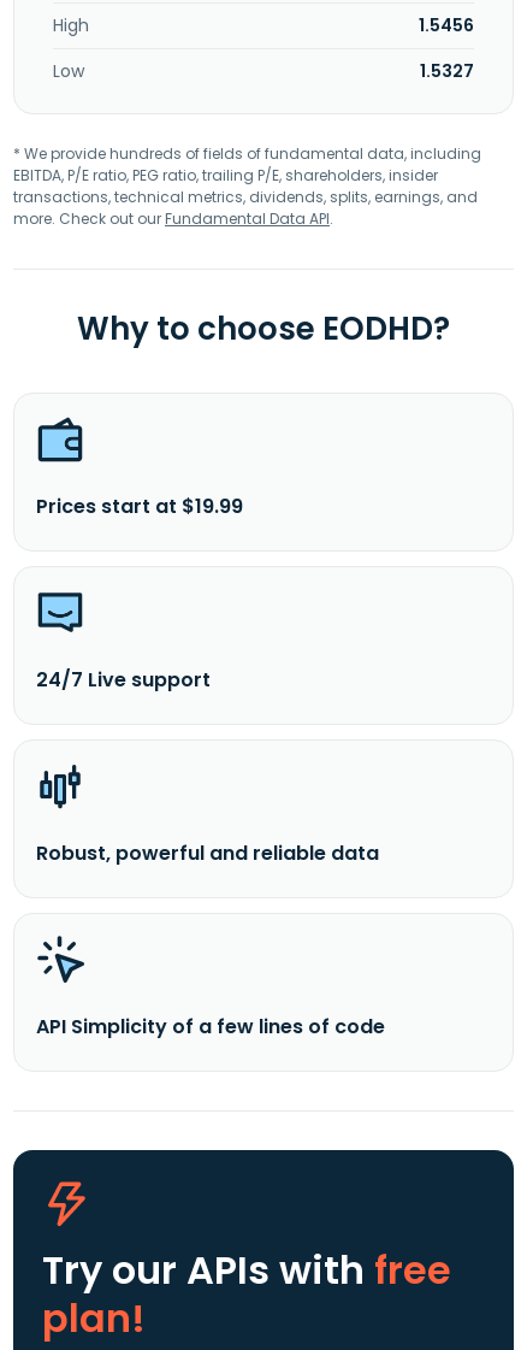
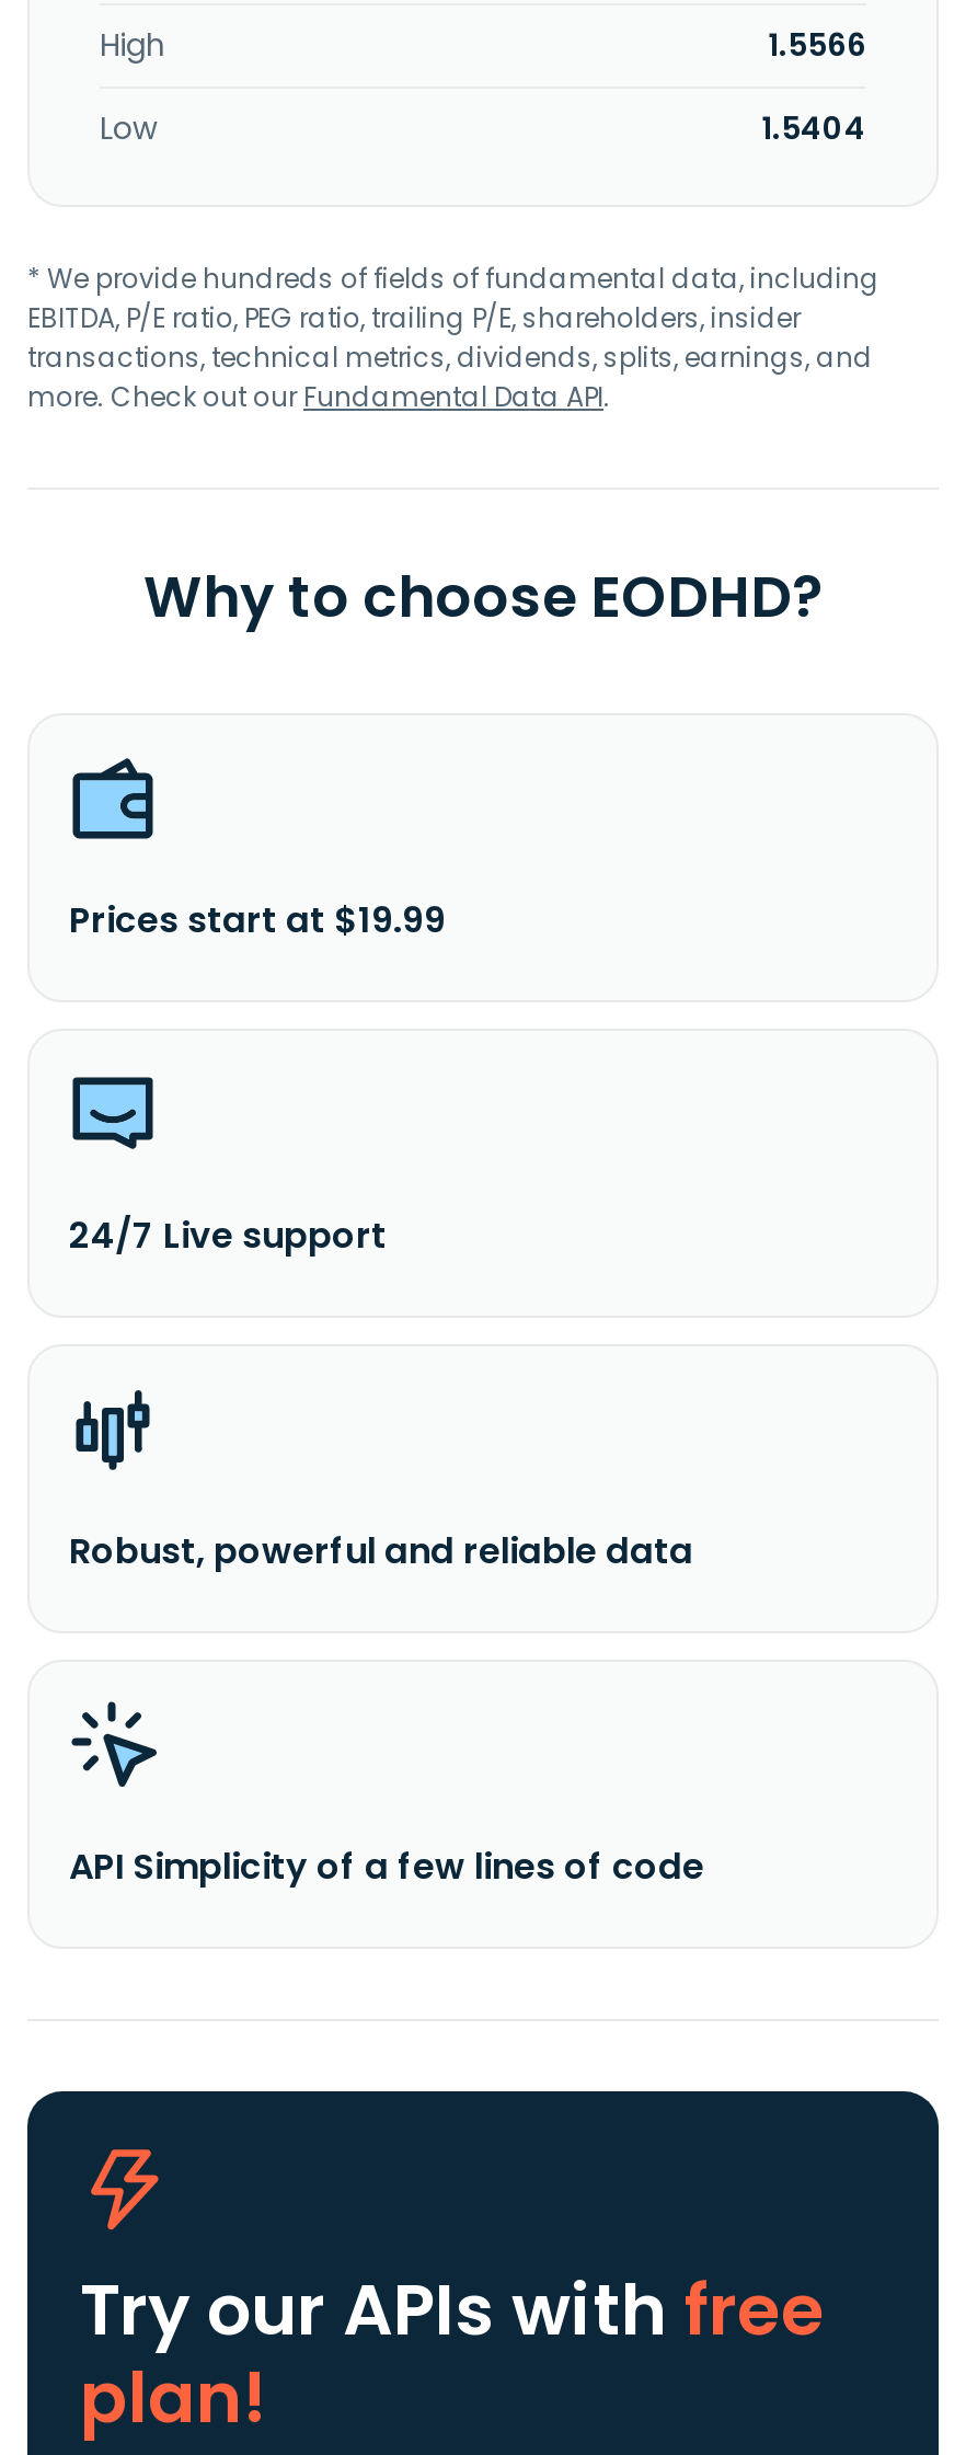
[419,13,474,37] 1.5456 -> [768,23,866,67] 1.5566
[420,59,474,83] 1.5327 -> [761,106,866,150] 1.5404

